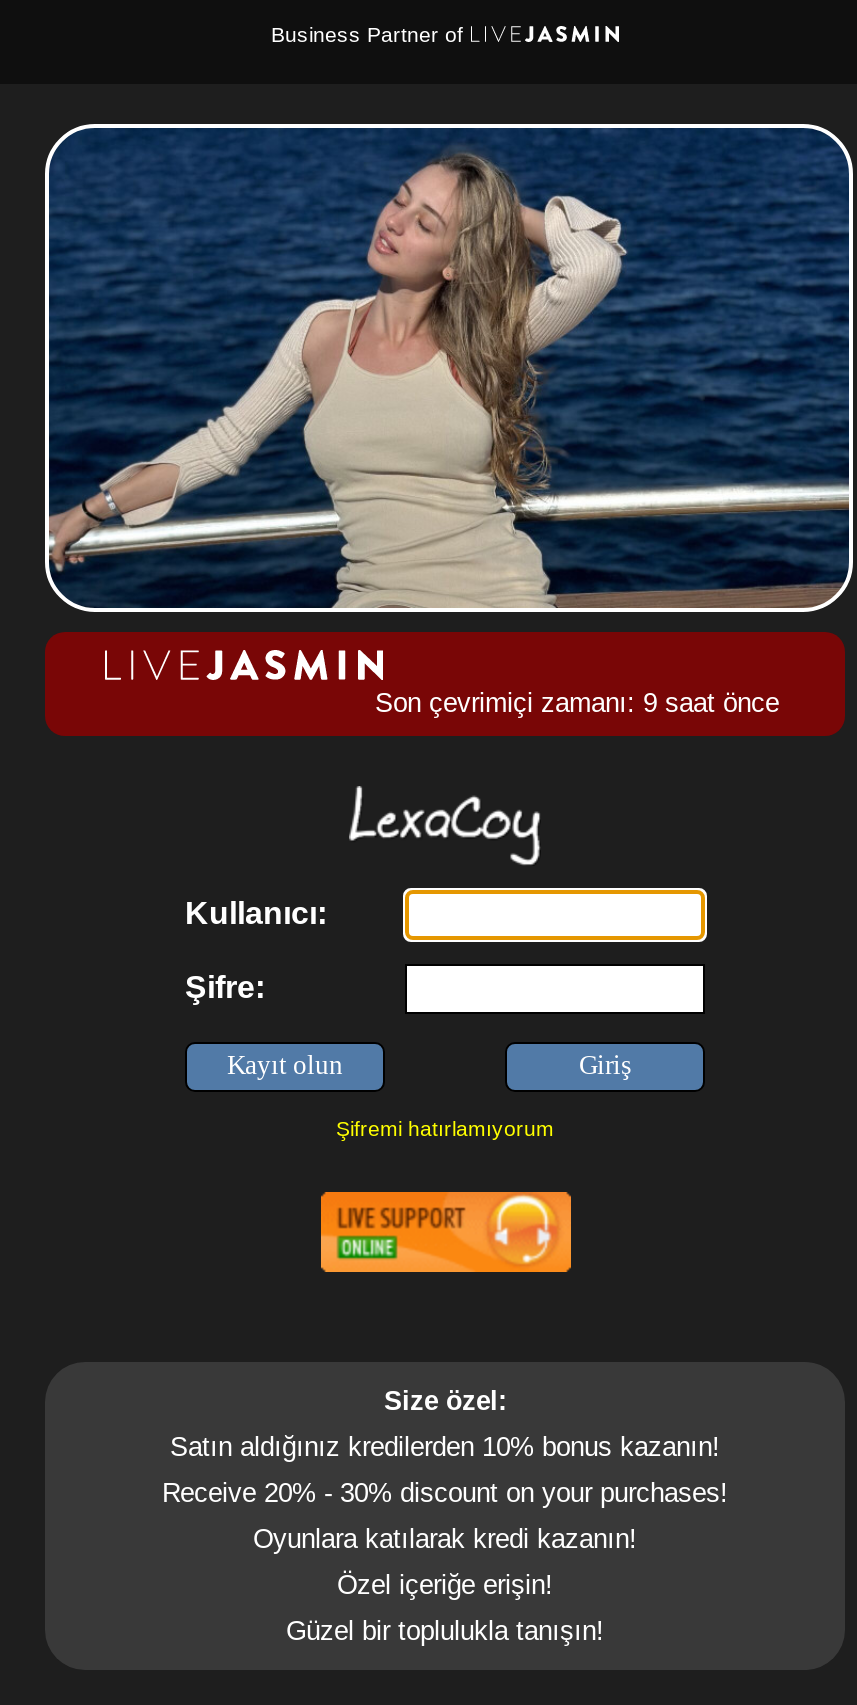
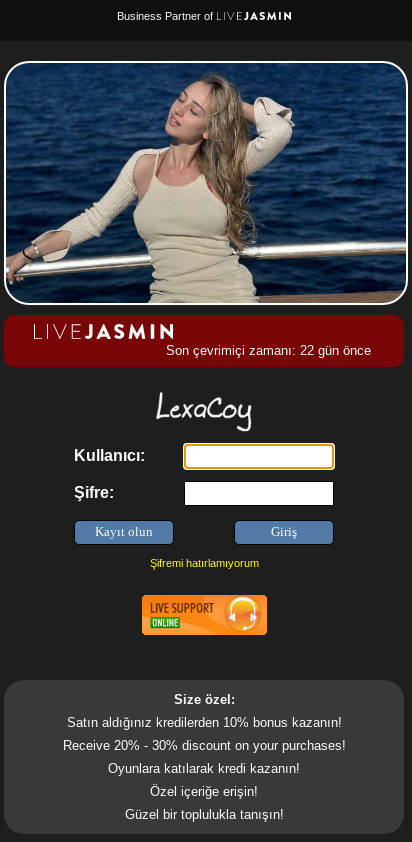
[375,688,779,718] Son çevrimiçi zamanı: 9 saat önce -> [166,343,371,358] Son çevrimiçi zamanı: 22 gün önce

